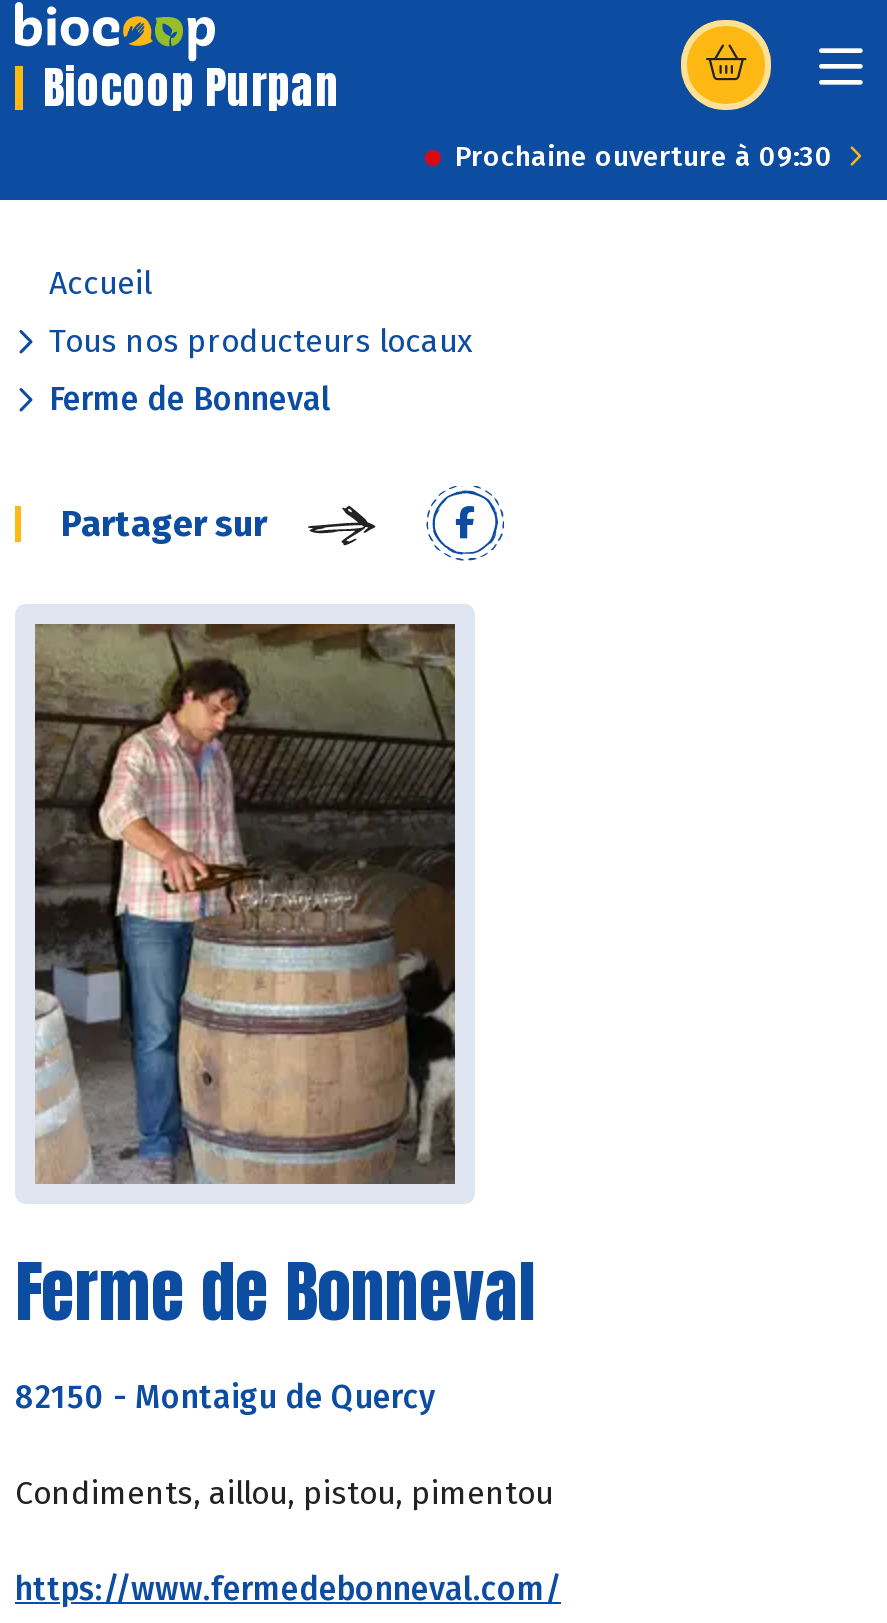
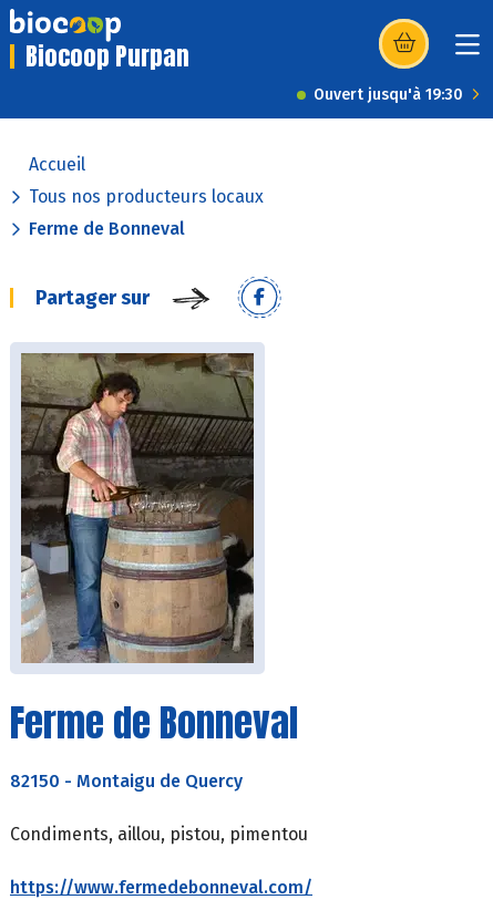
[455,140,833,174] Prochaine ouverture à 09:30 -> [314,85,463,104] Ouvert jusqu'à 19:30

